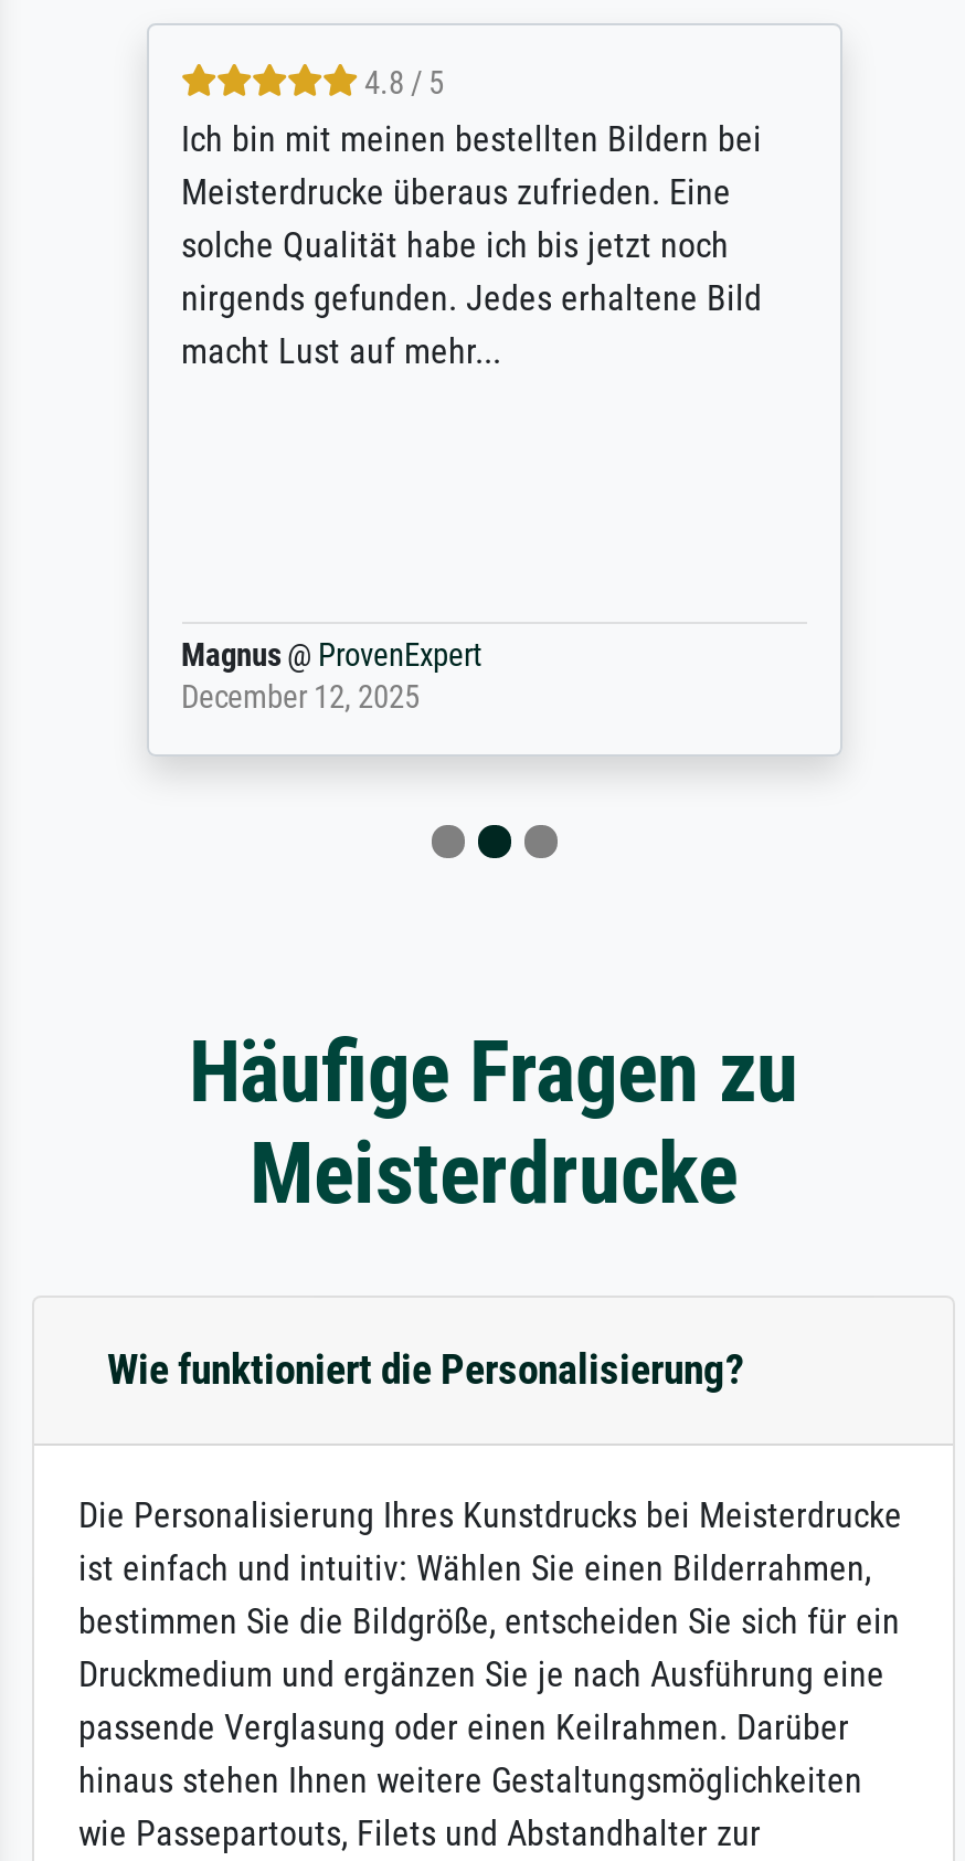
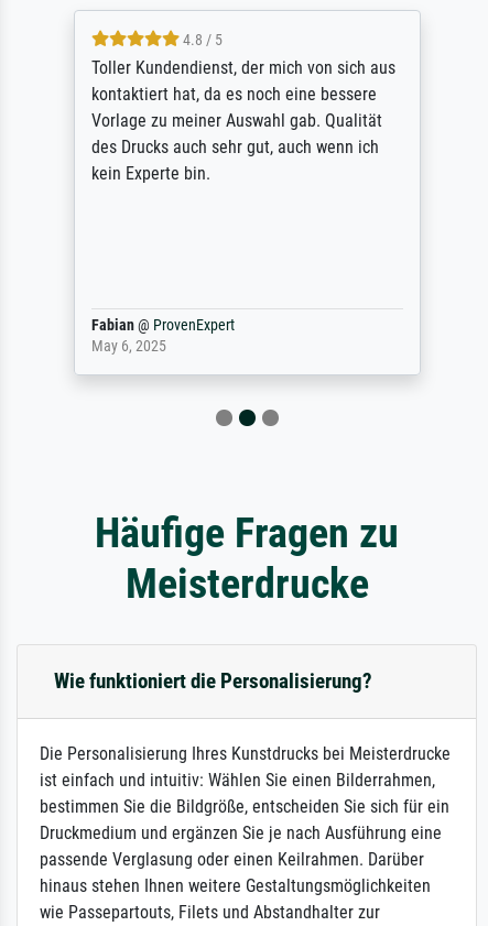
[181,118,762,372] Ich bin mit meinen bestellten Bildern bei | Meisterdrucke überaus zufrieden. Eine | solche Qualität habe ich bis jetzt noch | nirgends gefunden. Jedes erhaltene Bild | macht Lust auf mehr... -> [91,57,395,184] Toller Kundendienst, der mich von sich aus | kontaktiert hat, da es noch eine bessere | Vorlage zu meiner Auswahl gab. Qualität | des Drucks auch sehr gut, auch wenn ich | kein Experte bin.
[181,637,481,717] Magnus @ ProvenExpert | December 12, 2025 -> [91,316,234,356] Fabian @ ProvenExpert | May 6, 2025

